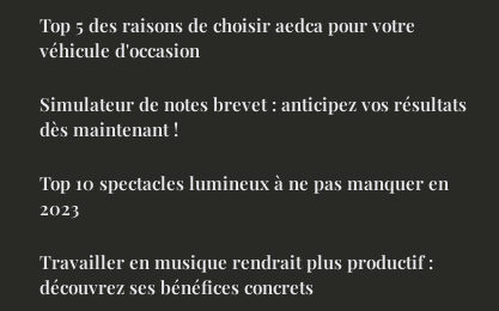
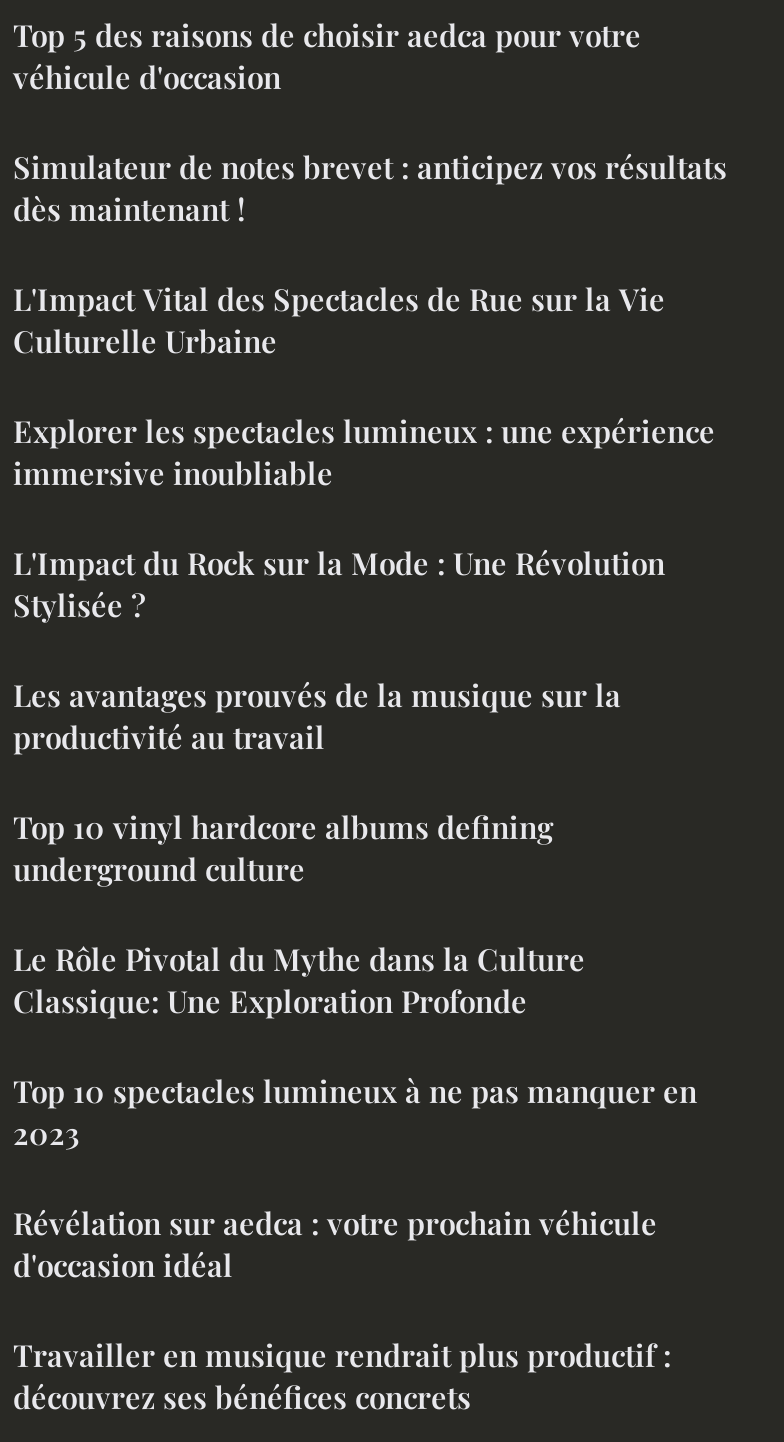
none -> [13,279,715,1021] L'Impact Vital des Spectacles de Rue sur la Vie | Culturelle Urbaine | Explorer les spectacles lumineux : une expérience | immersive inoubliable | L'Impact du Rock sur la Mode : Une Révolution | Stylisée ? | Les avantages prouvés de la musique sur la | productivité au travail | Top 10 vinyl hardcore albums defining | underground culture | Le Rôle Pivotal du Mythe dans la Culture | Classique: Une Exploration Profonde
none -> [13,1203,657,1285] Révélation sur aedca : votre prochain véhicule | d'occasion idéal

